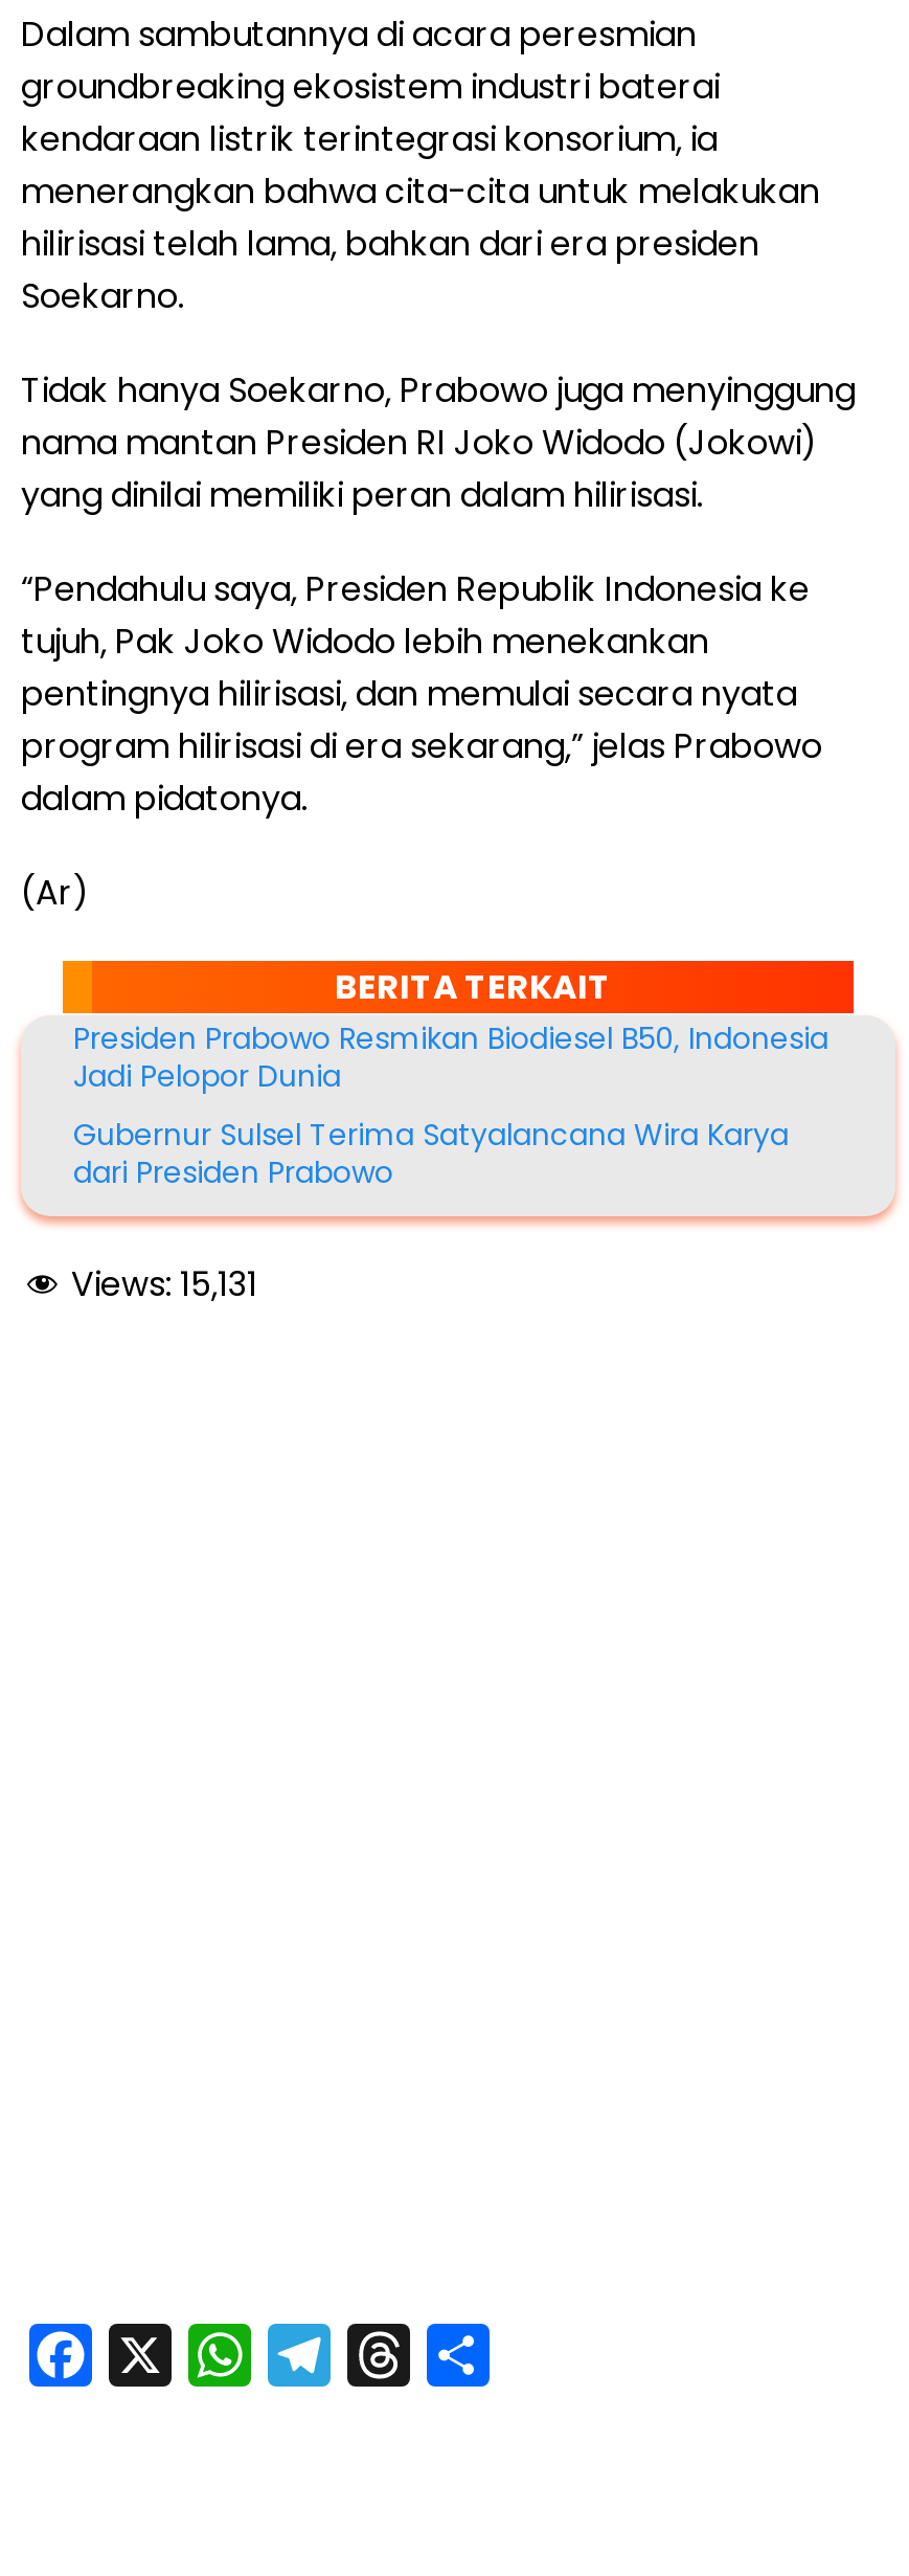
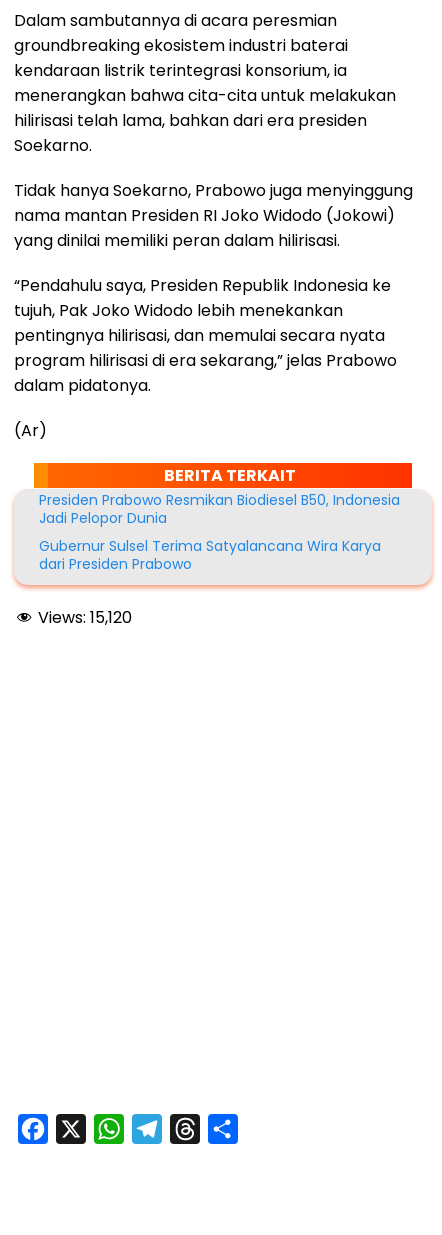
[71,1260,257,1309] Views: 15,131 -> [38,606,132,629] Views: 15,120

